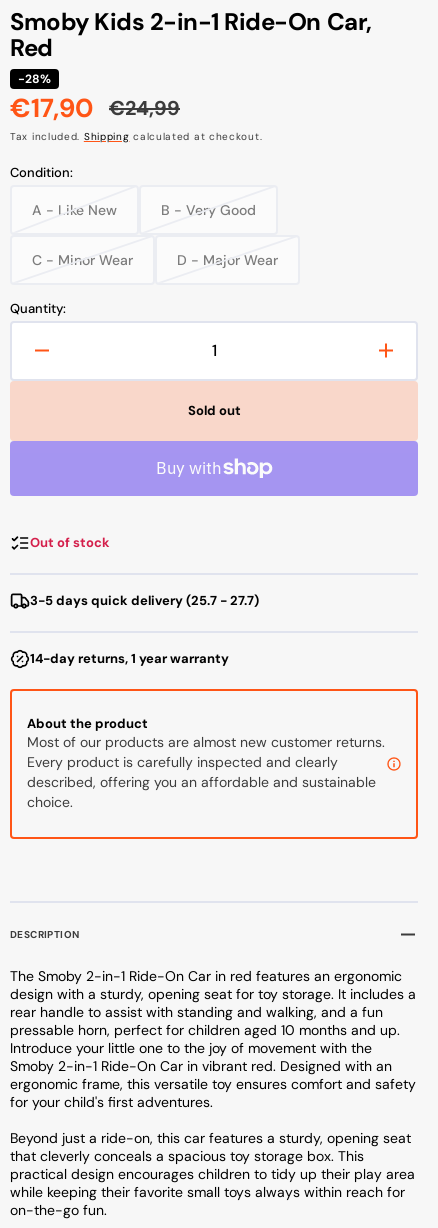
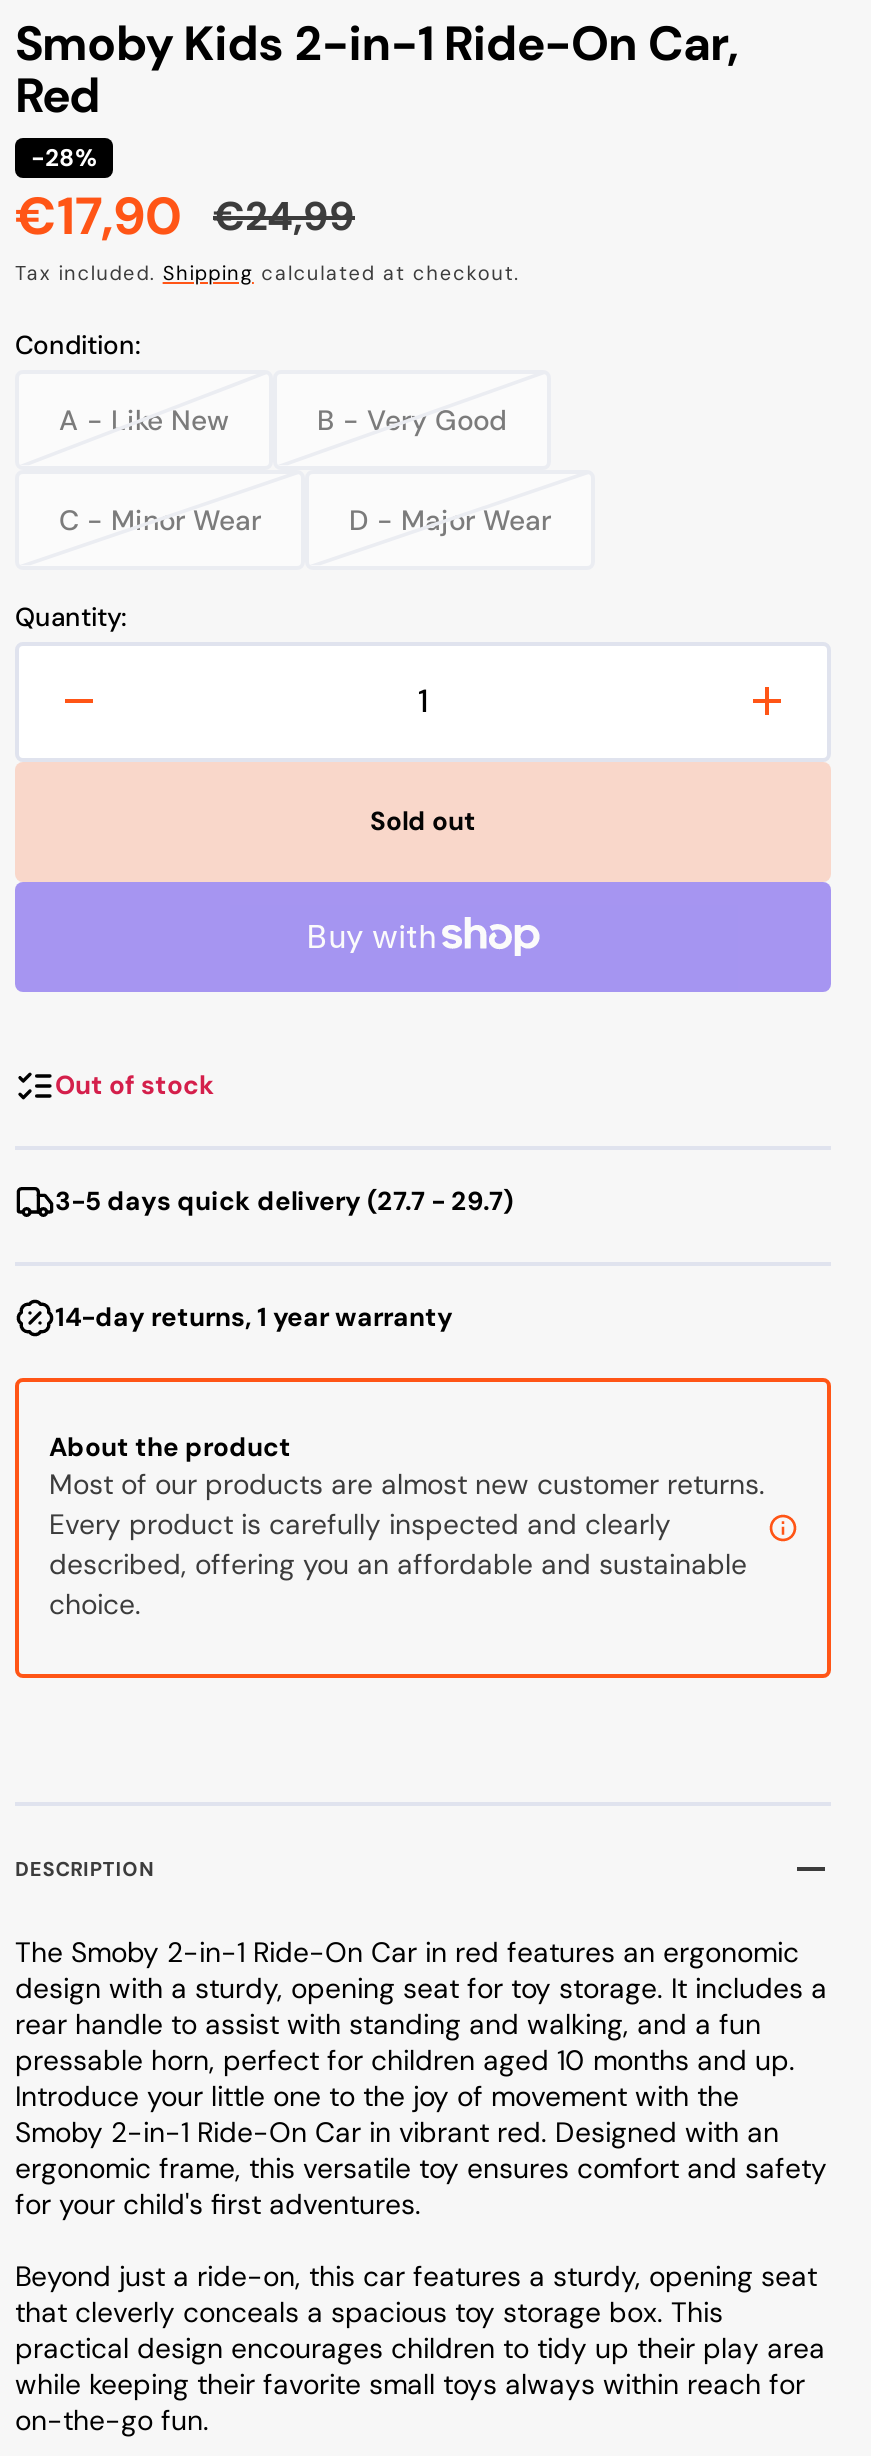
[30,592,259,609] 3-5 days quick delivery (25.7 - 27.7) -> [55,1183,513,1217] 3-5 days quick delivery (27.7 - 29.7)

